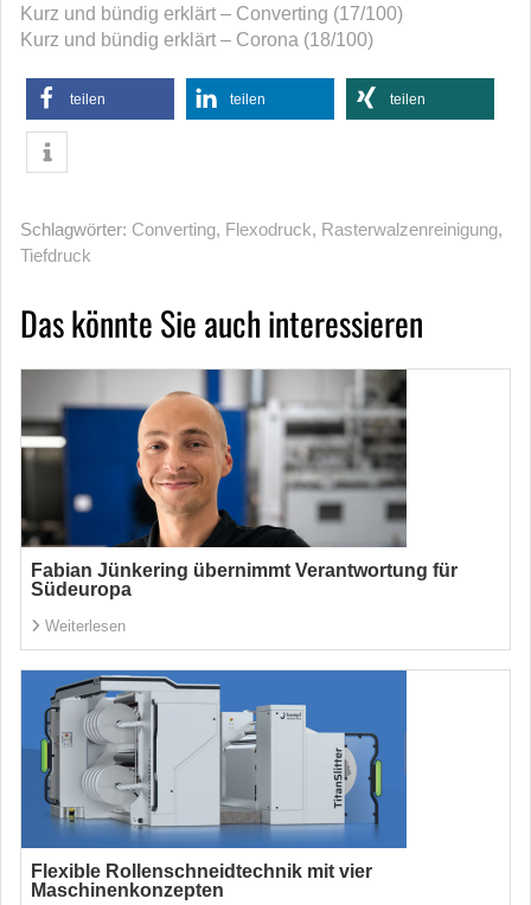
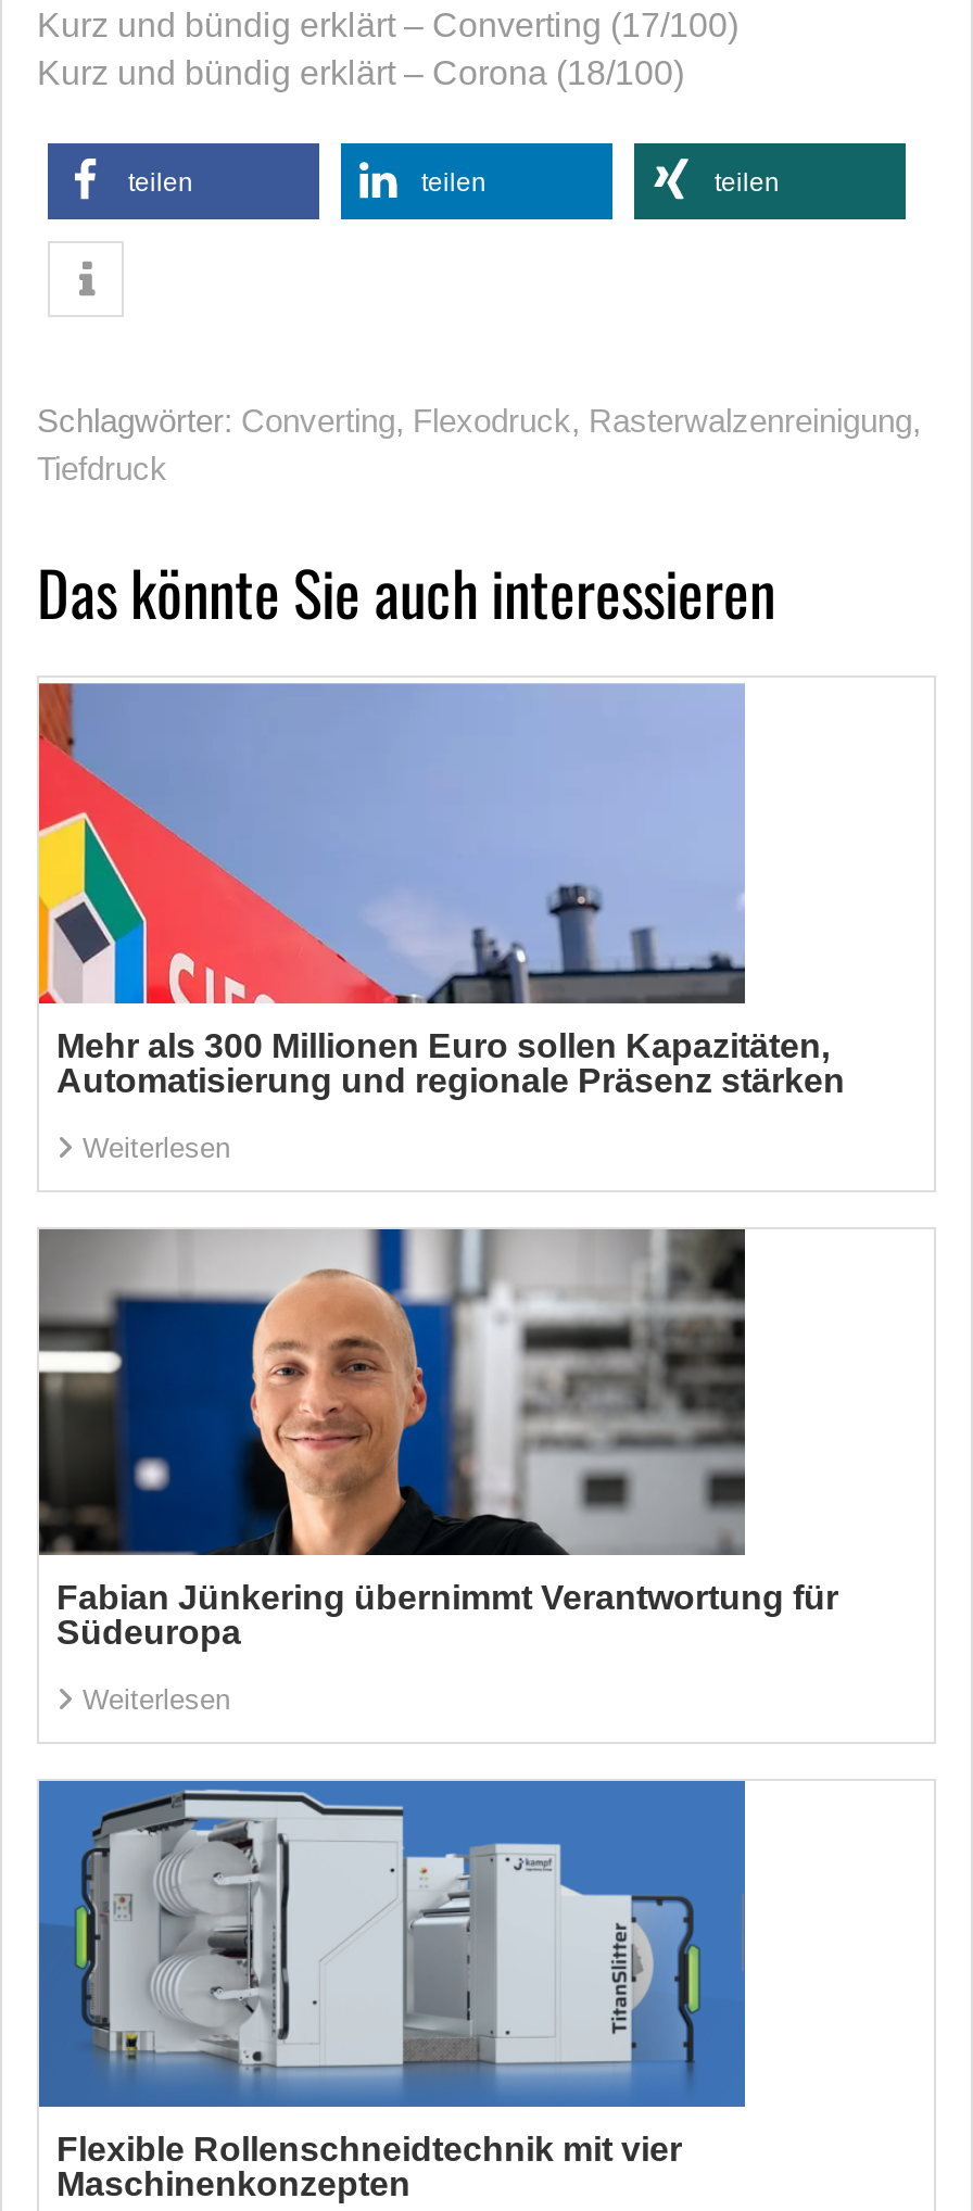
none -> [37,680,845,1164] [image] | Mehr als 300 Millionen Euro sollen Kapazitäten, | Automatisierung und regionale Präsenz stärken | Weiterlesen

